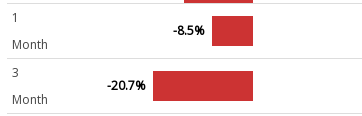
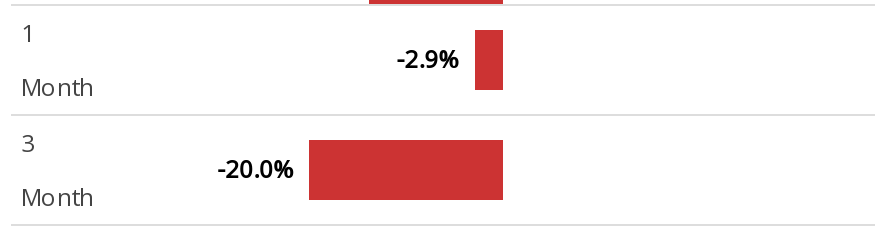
[173,22,205,39] -8.5% -> [397,42,461,76] -2.9%
[107,77,146,94] -20.7% -> [217,152,295,186] -20.0%

